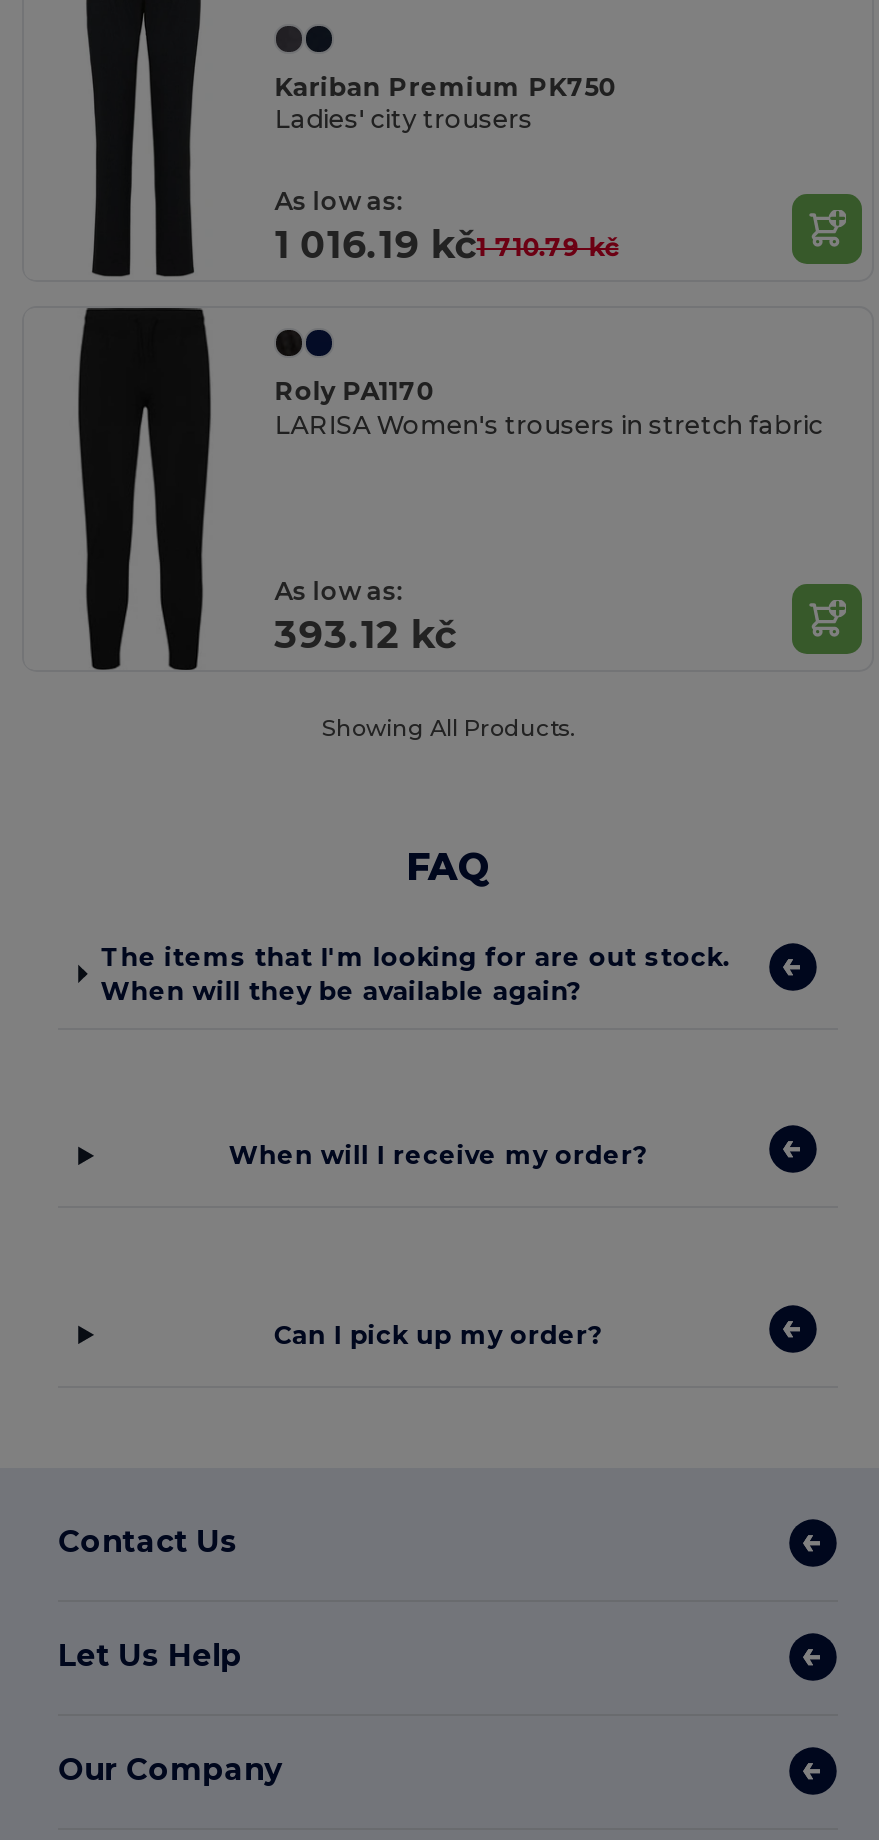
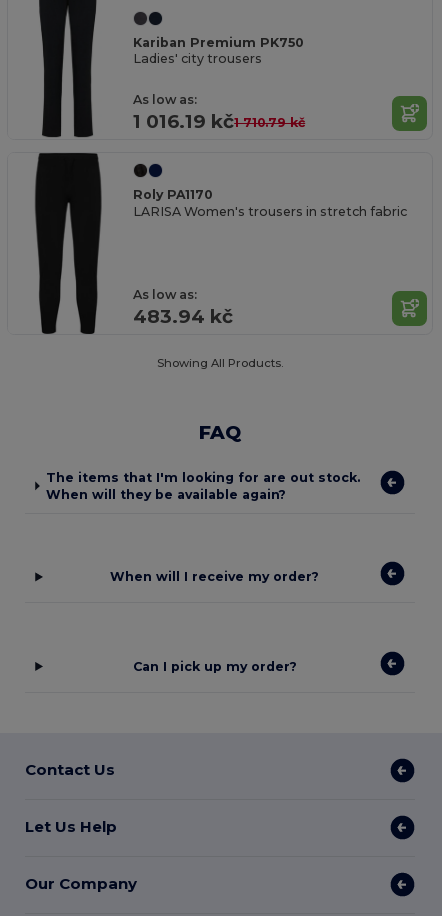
[274,613,456,659] 393.12 kč -> [133,305,233,328] 483.94 kč

